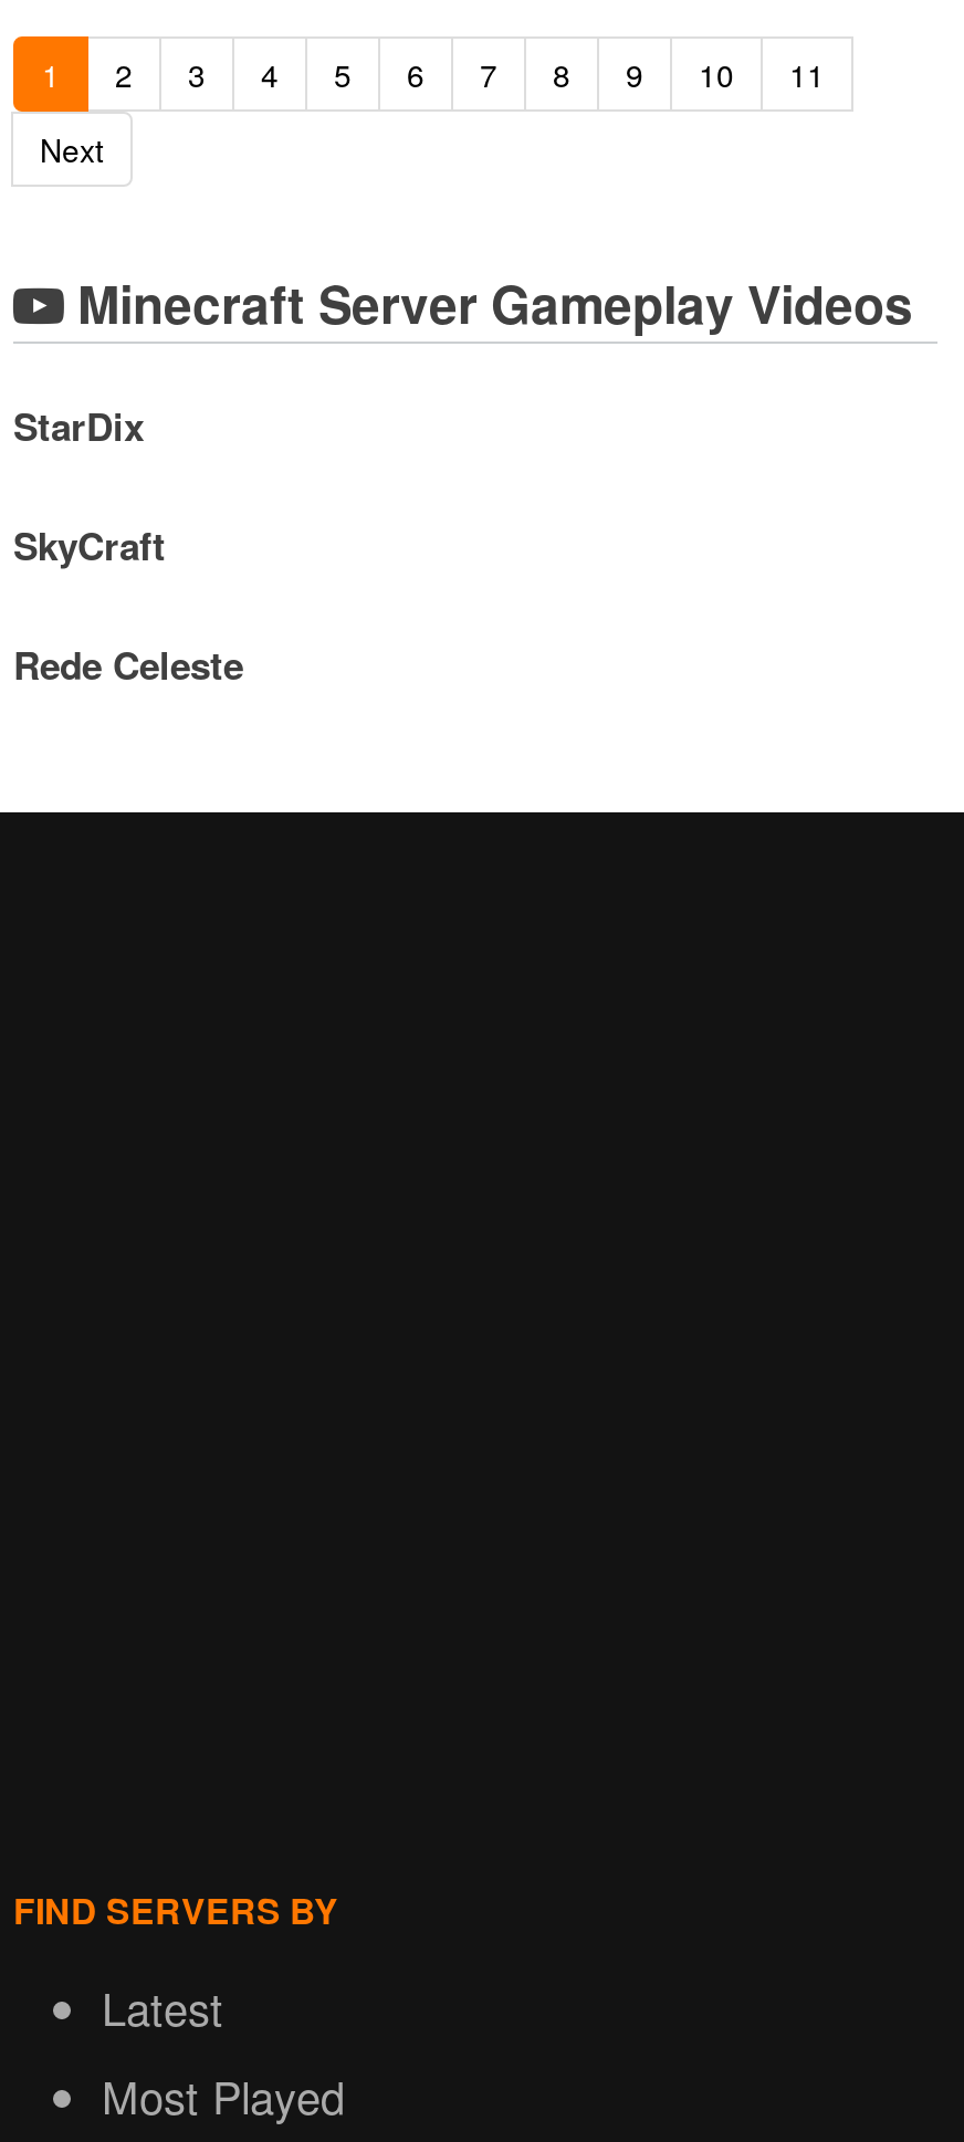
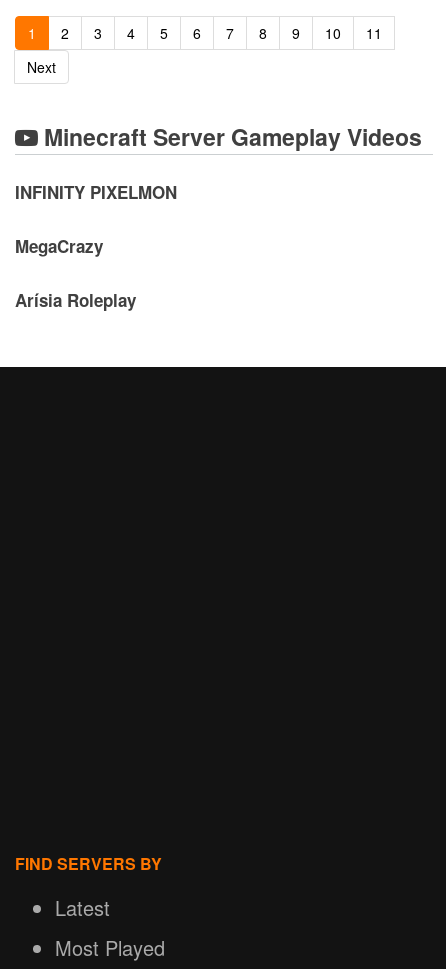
[13,399,144,452] StarDix -> [15,180,177,204] INFINITY PIXELMON
[13,518,166,571] SkyCraft -> [15,234,103,258] MegaCrazy
[13,638,243,691] Rede Celeste -> [15,288,136,312] Arísia Roleplay

